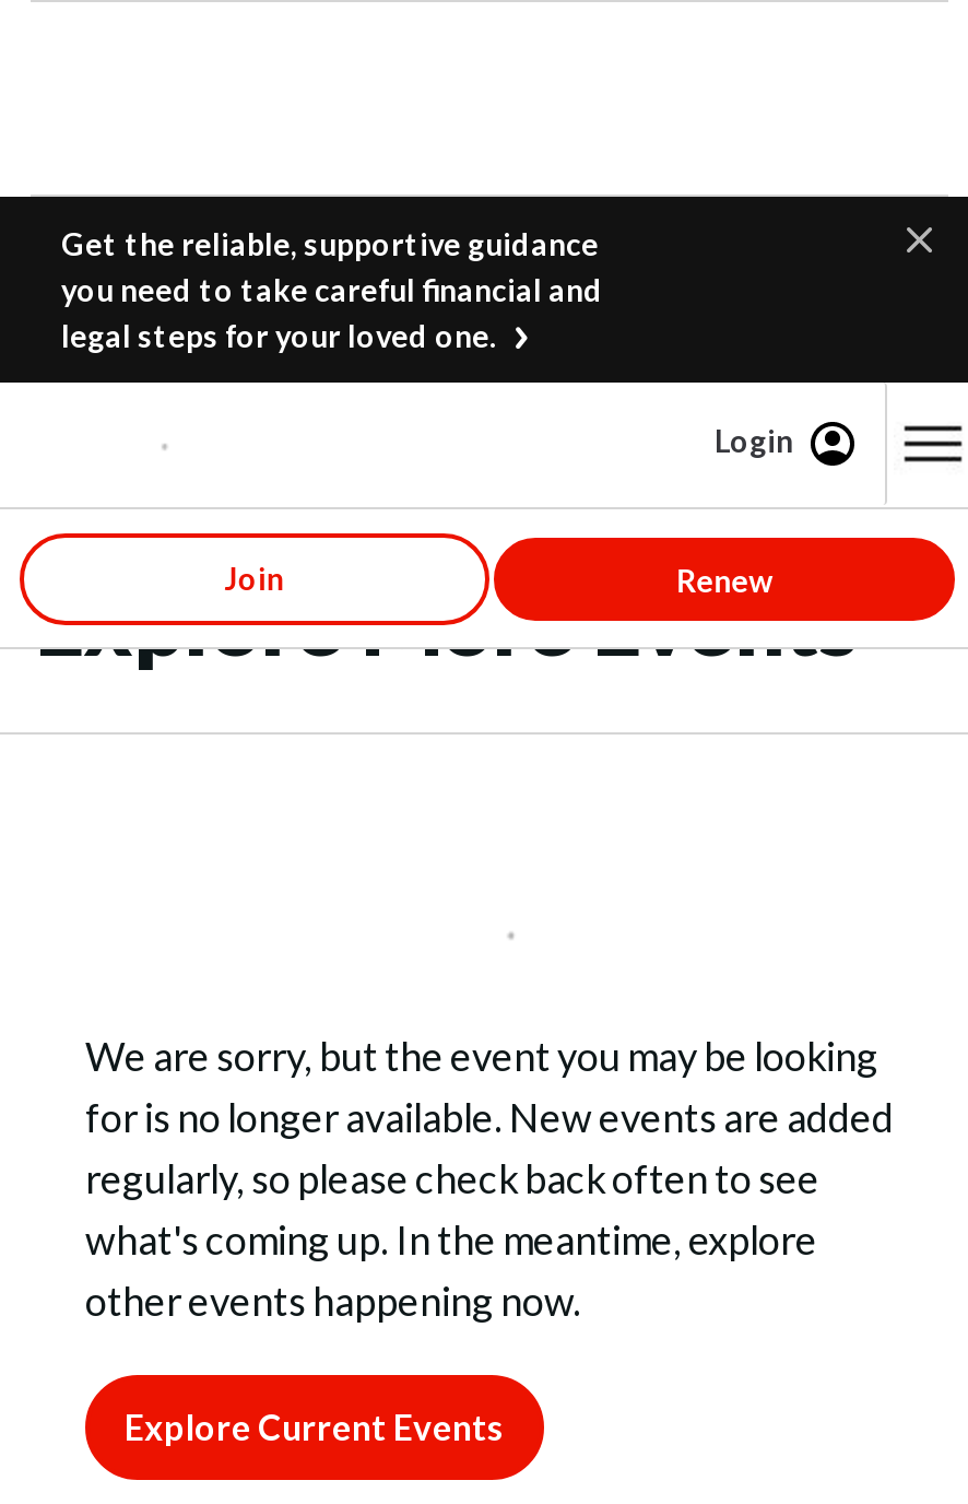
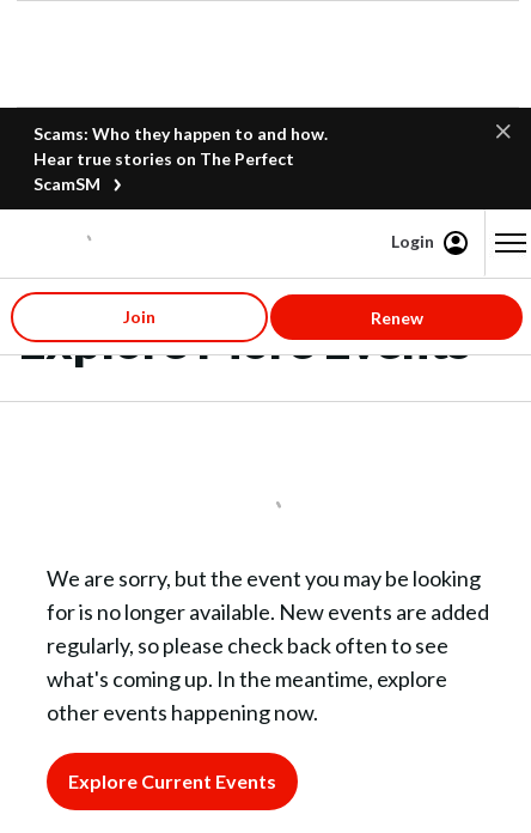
[61,225,603,354] Get the reliable, supportive guidance | you need to take careful financial and | legal steps for your loved one. -> [33,123,328,194] Scams: Who they happen to and how. | Hear true stories on The Perfect | ScamSM

